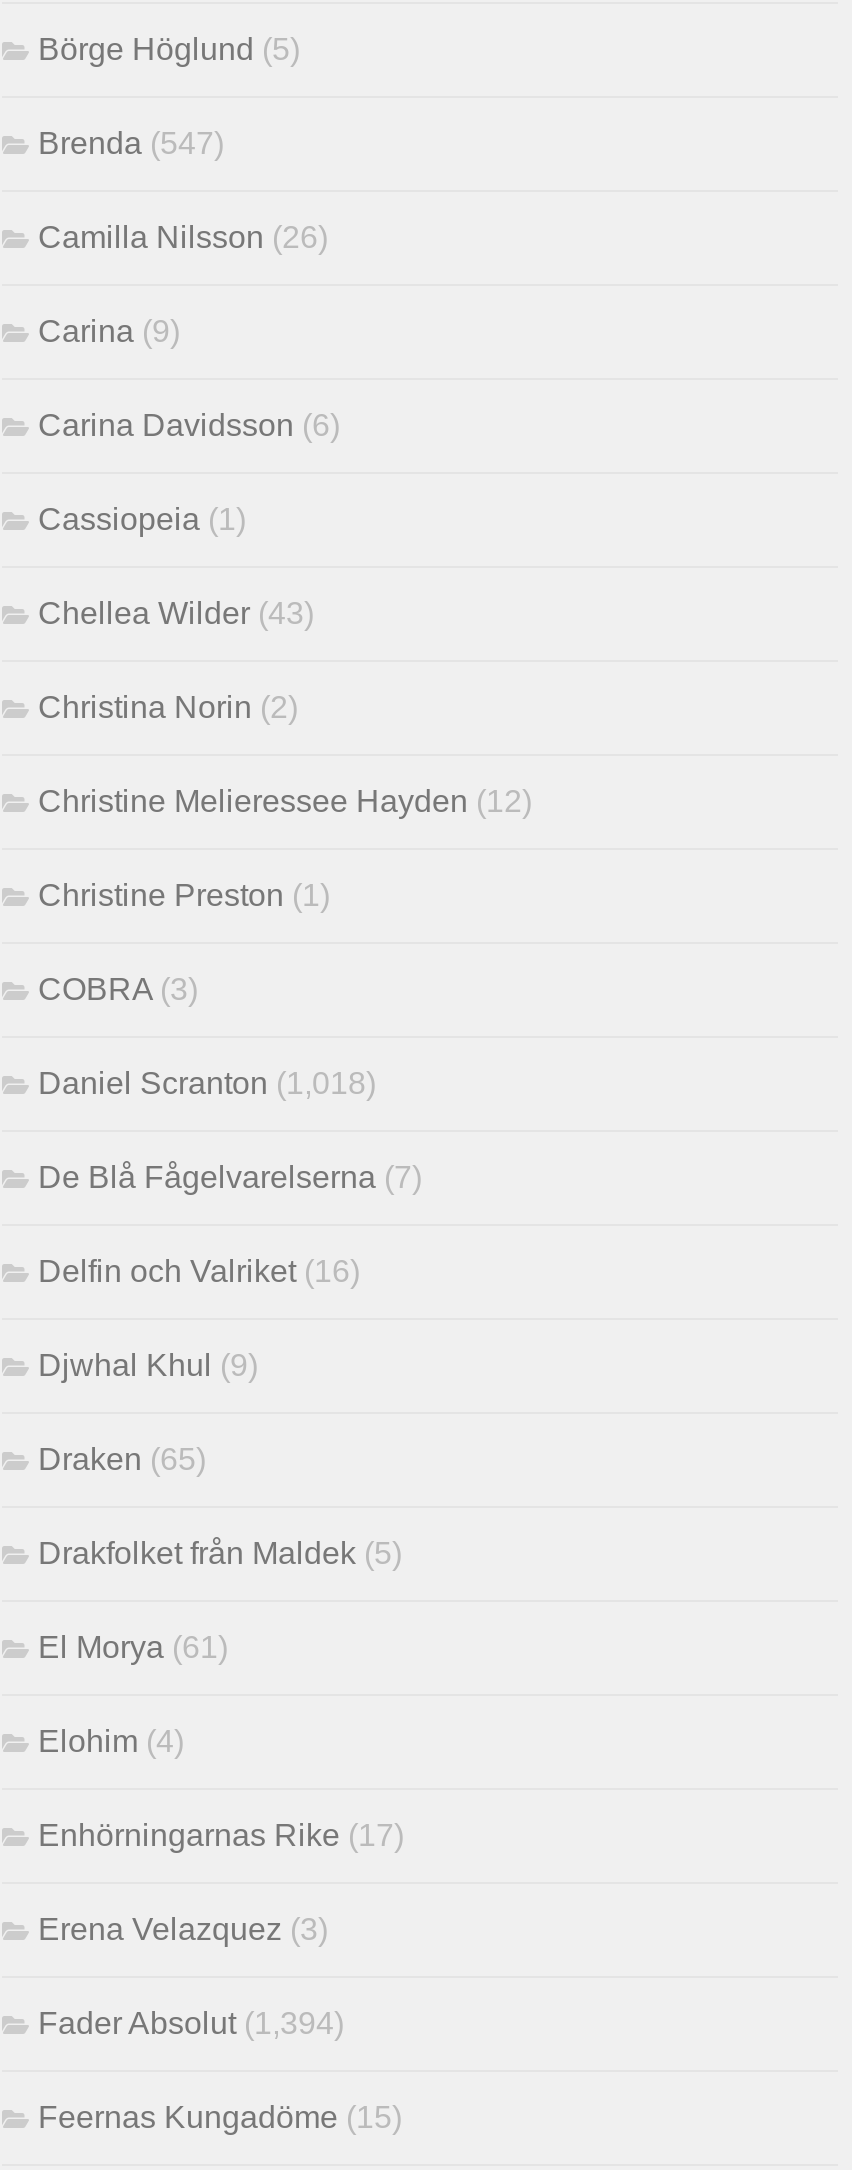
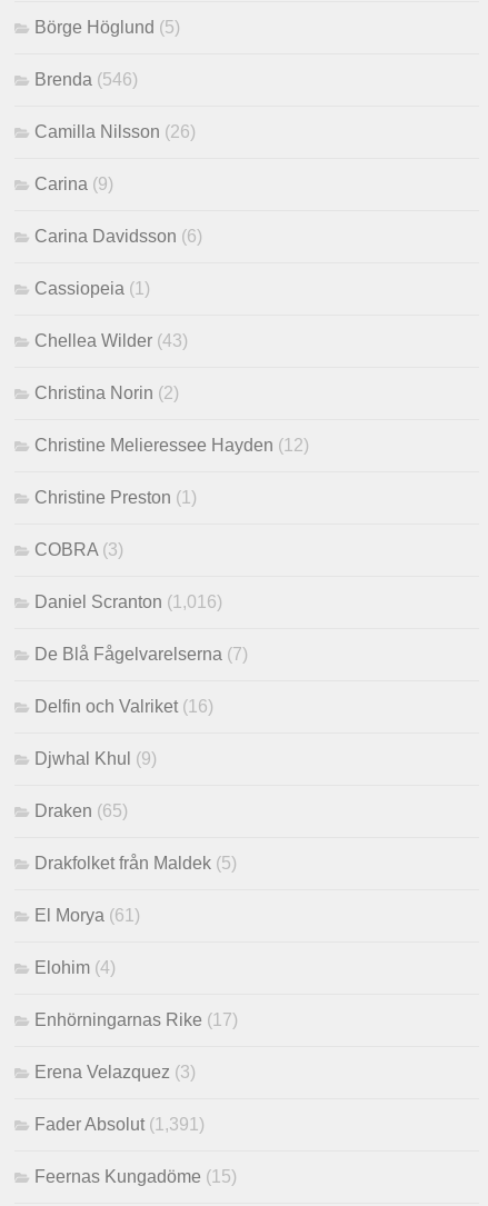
[38,127,224,161] Brenda (547) -> [34,70,138,89] Brenda (546)
[38,1067,376,1101] Daniel Scranton (1,018) -> [34,593,222,612] Daniel Scranton (1,016)
[38,2007,344,2041] Fader Absolut (1,394) -> [34,1115,205,1134] Fader Absolut (1,391)

